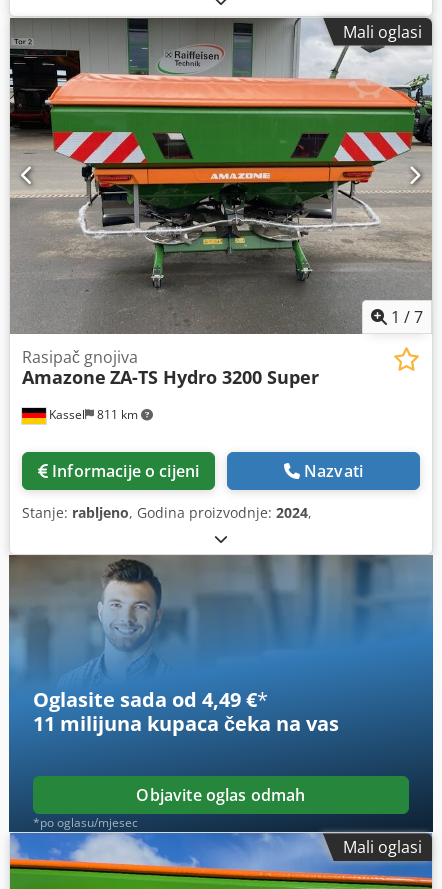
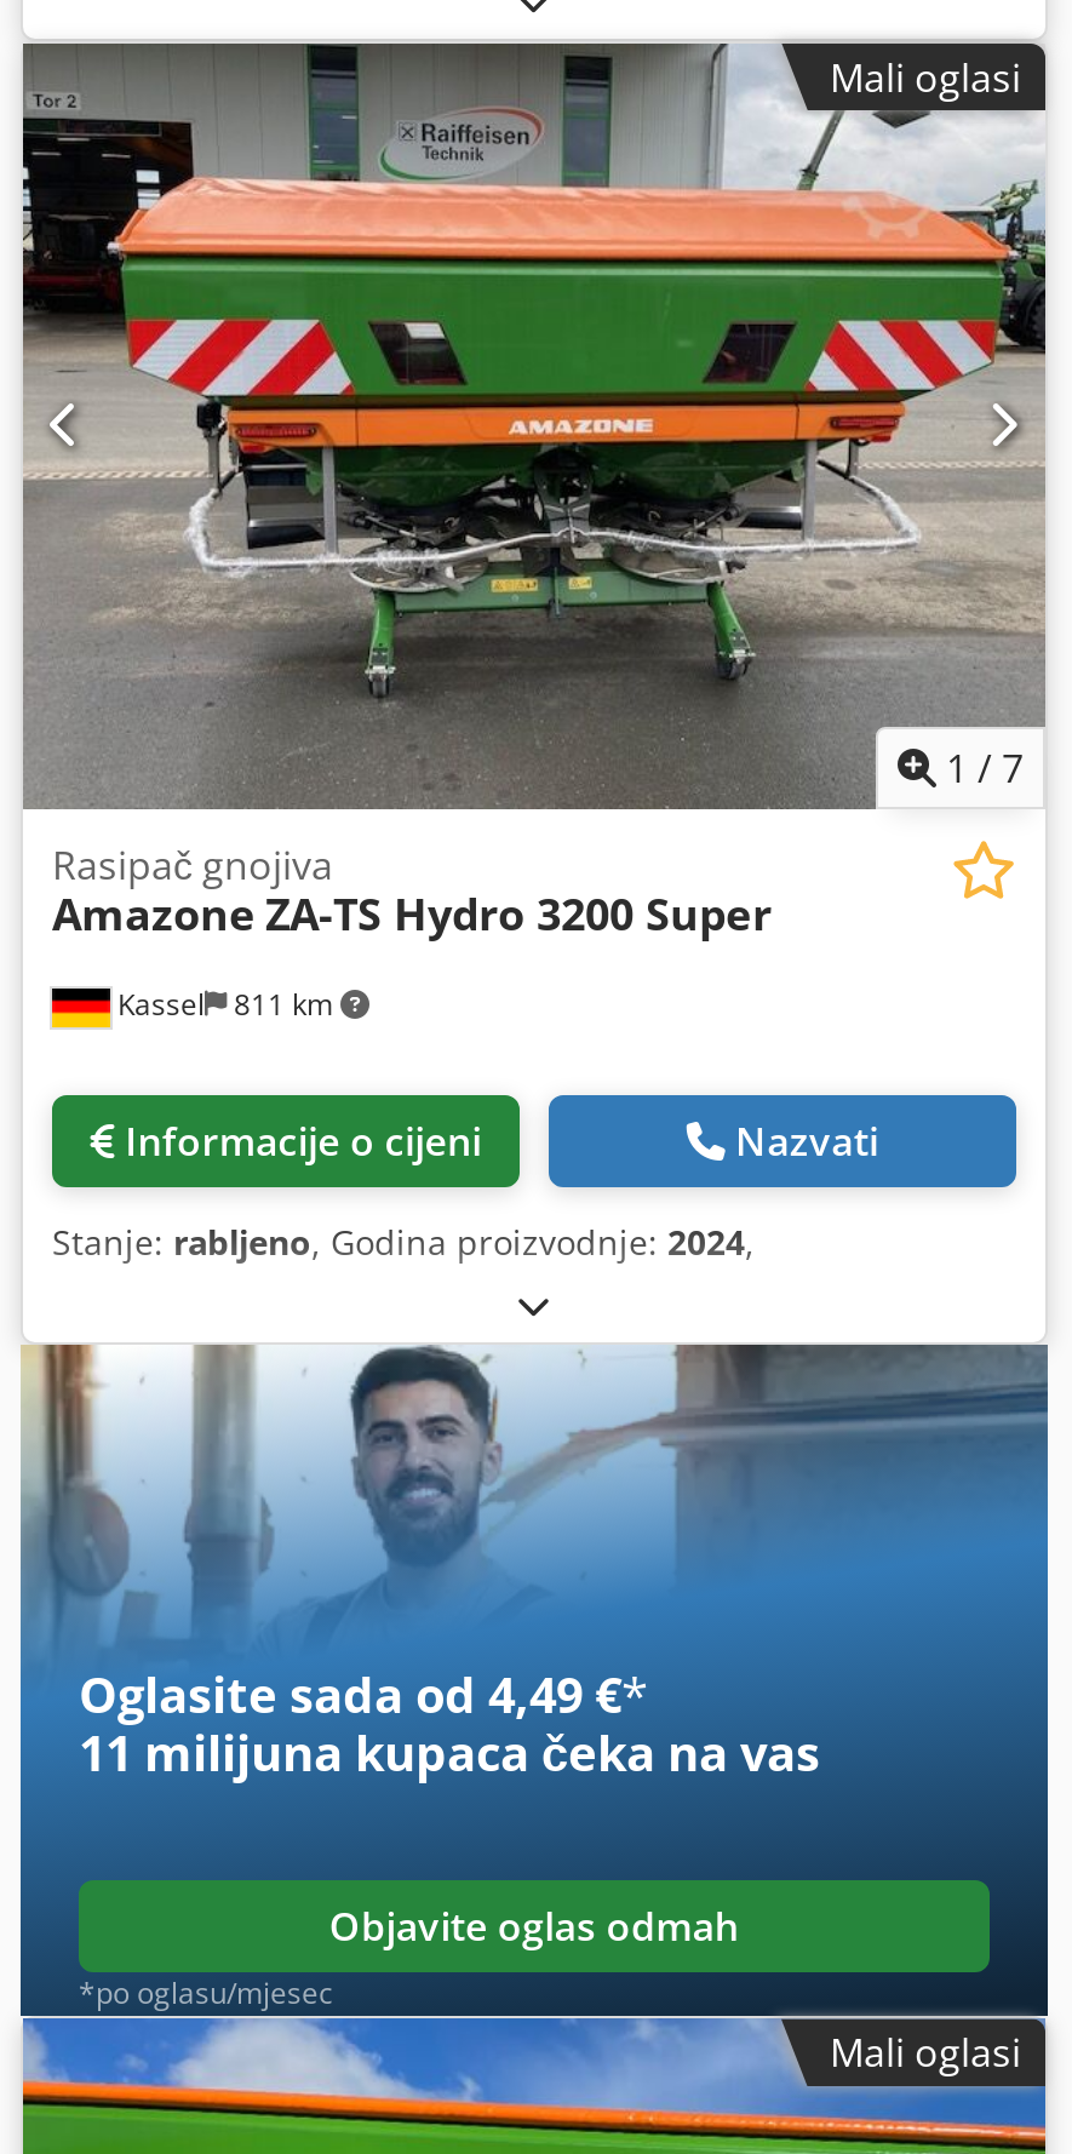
[9,554,433,674] [image] -> [23,1345,1045,1635] [image]

